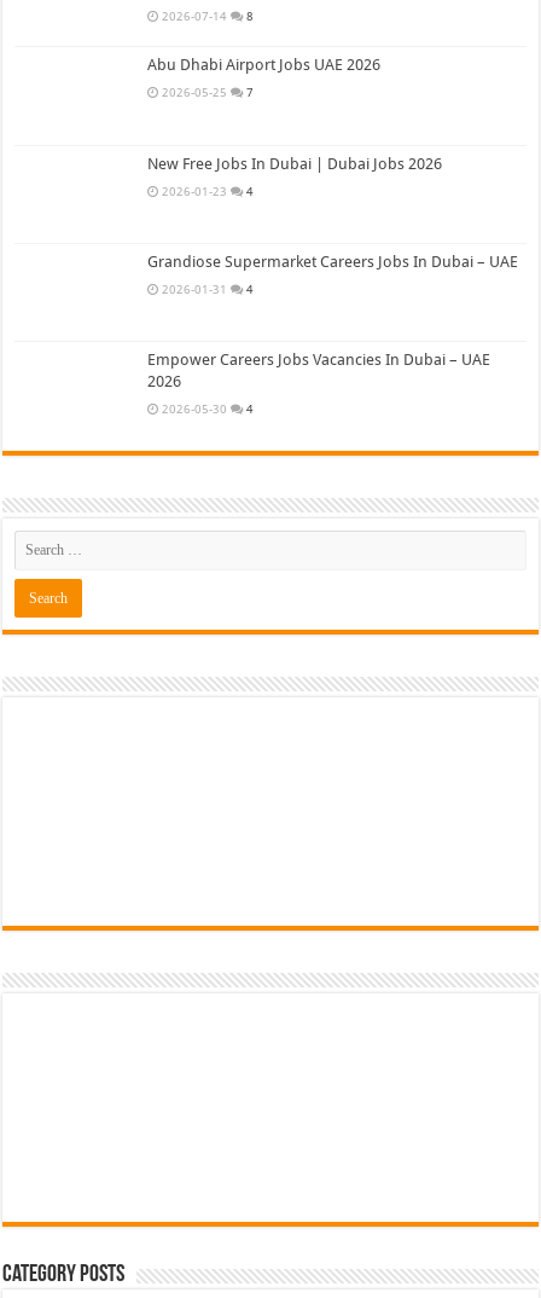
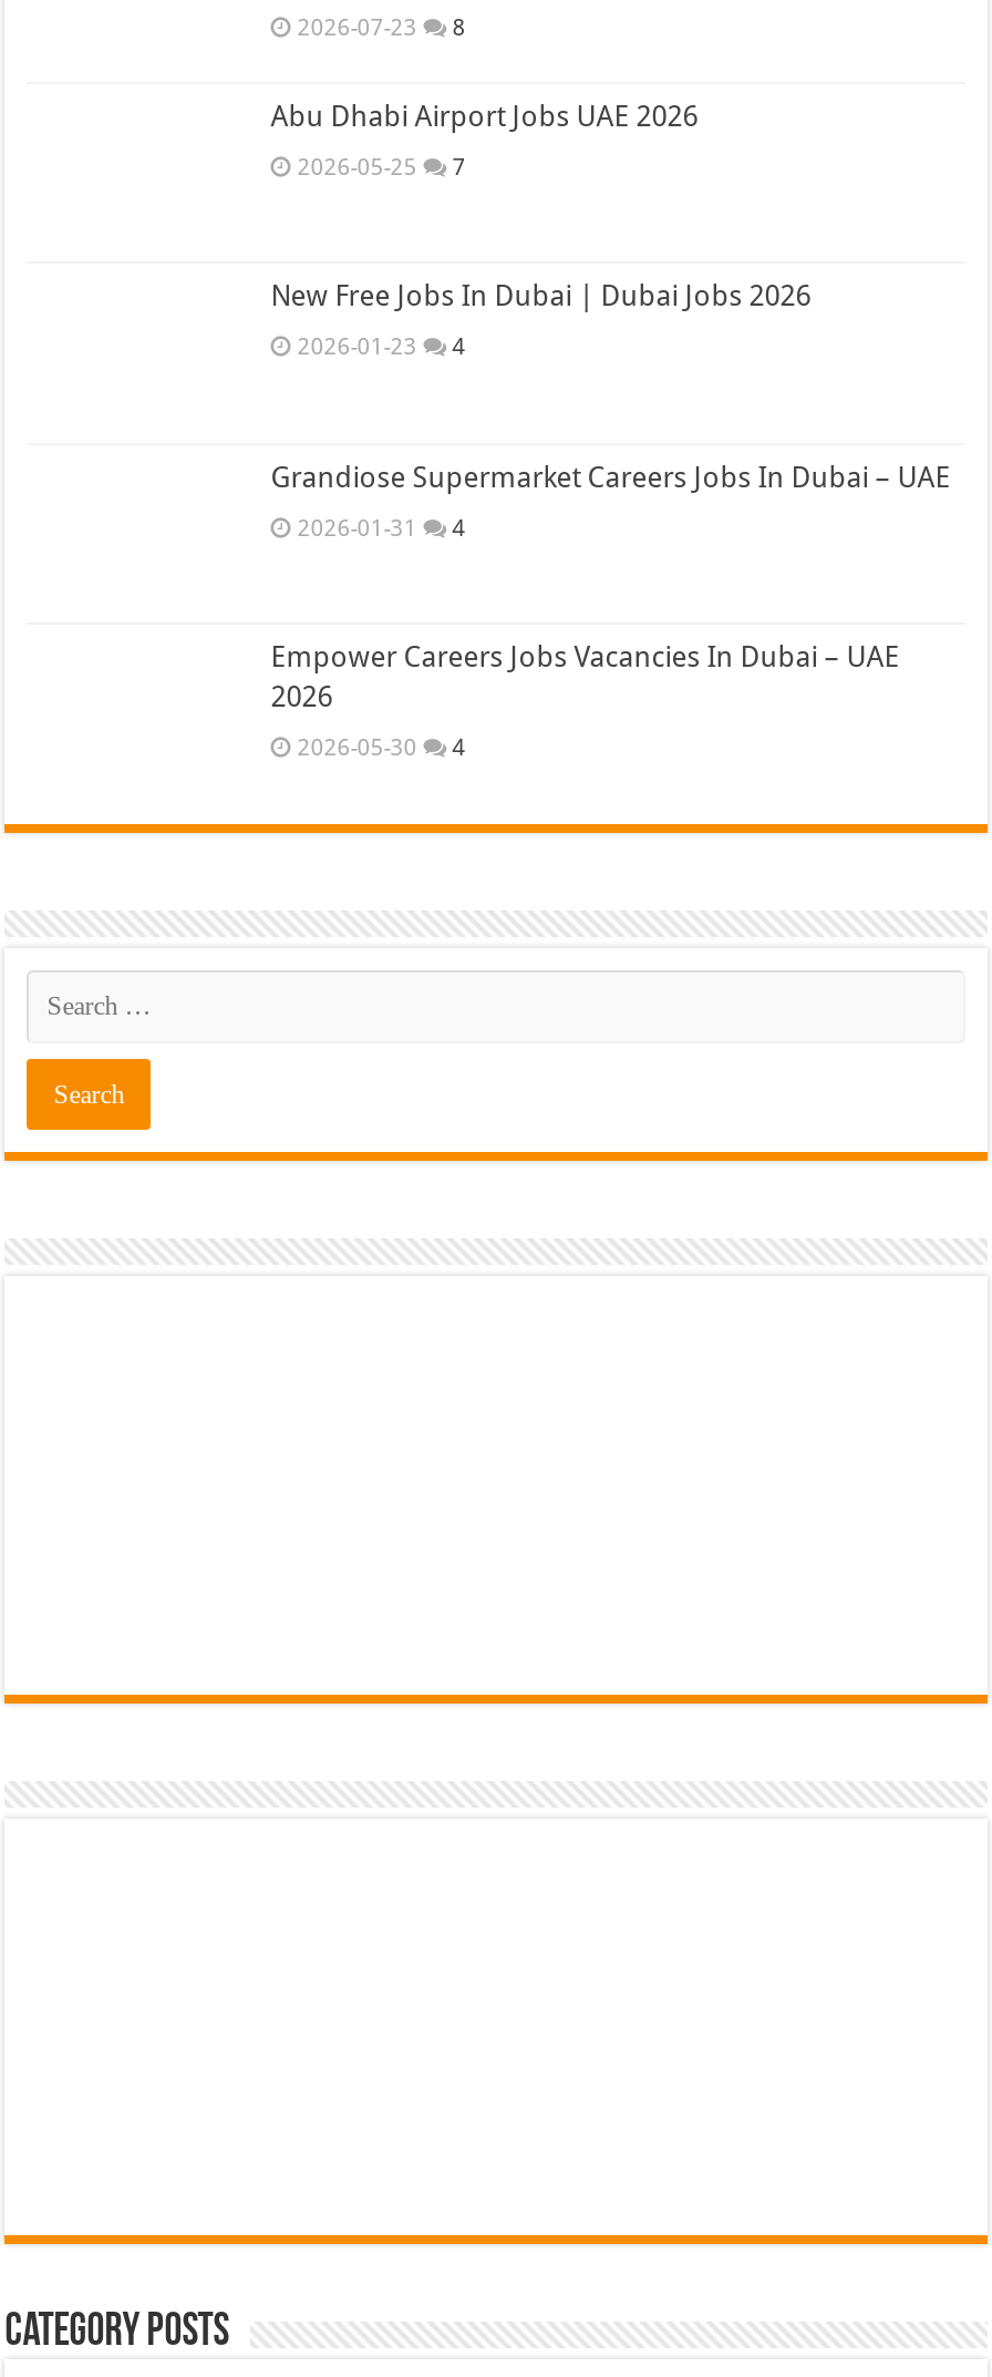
[162,9,254,23] 2026-07-14 8 -> [297,14,465,41] 2026-07-23 8

